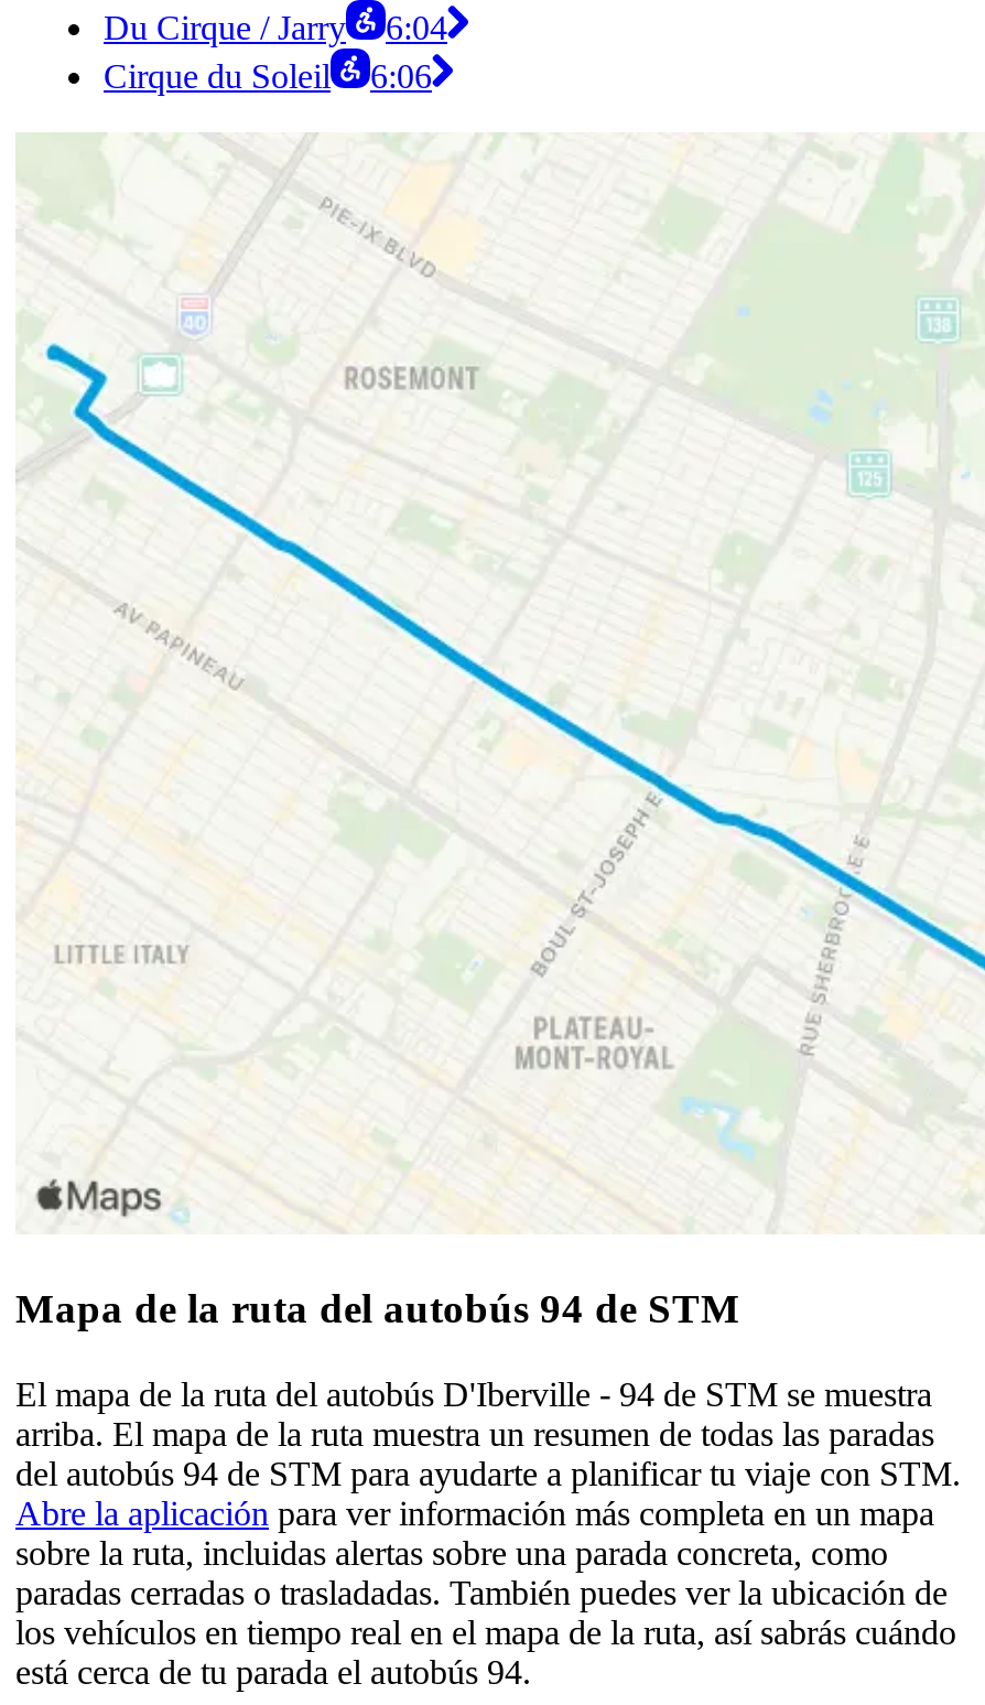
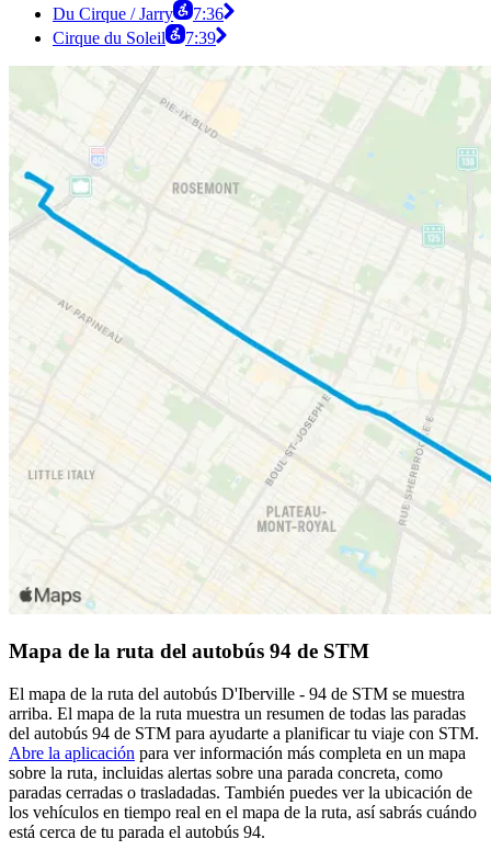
[104,9,447,47] Du Cirque / Jarry 6:04 -> [53,5,224,23] Du Cirque / Jarry 7:36
[104,58,432,95] Cirque du Soleil 6:06 -> [53,29,216,47] Cirque du Soleil 7:39

